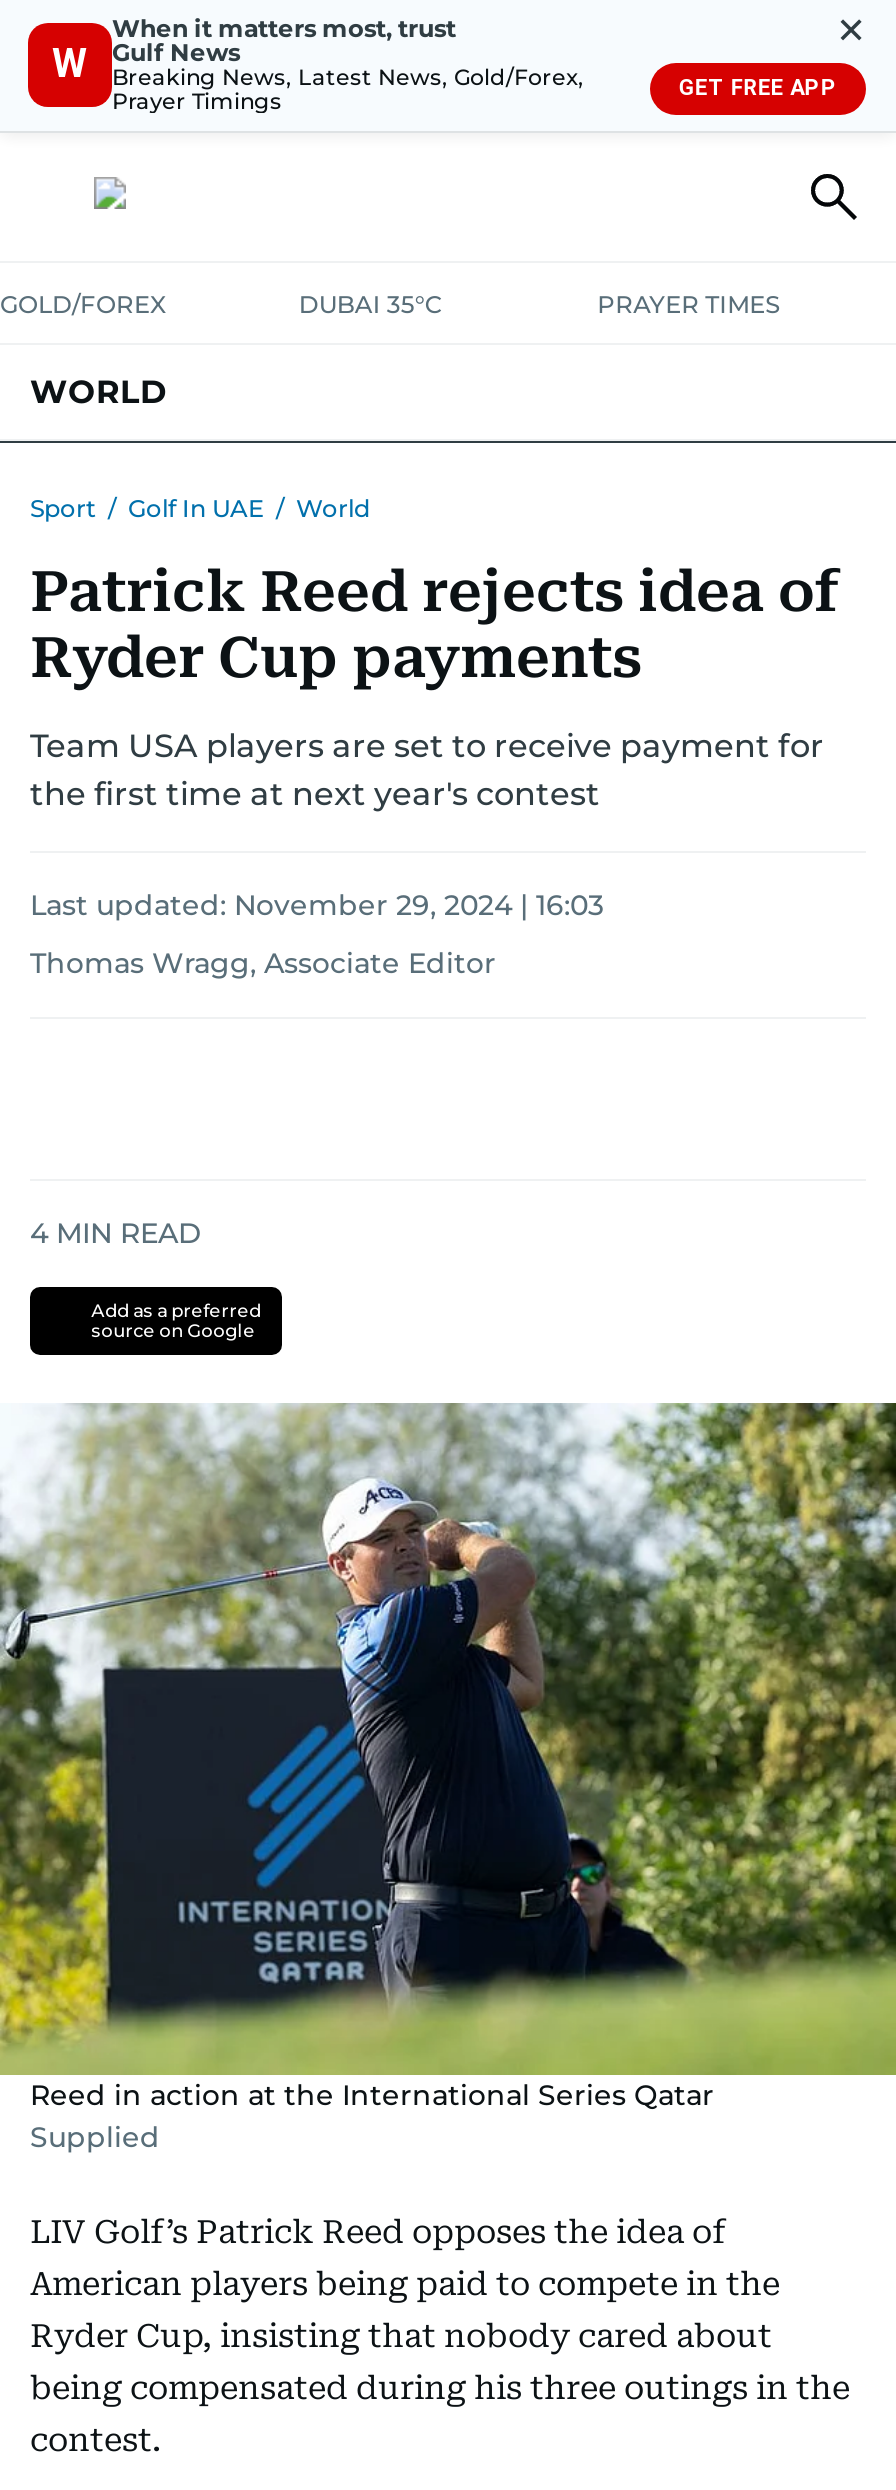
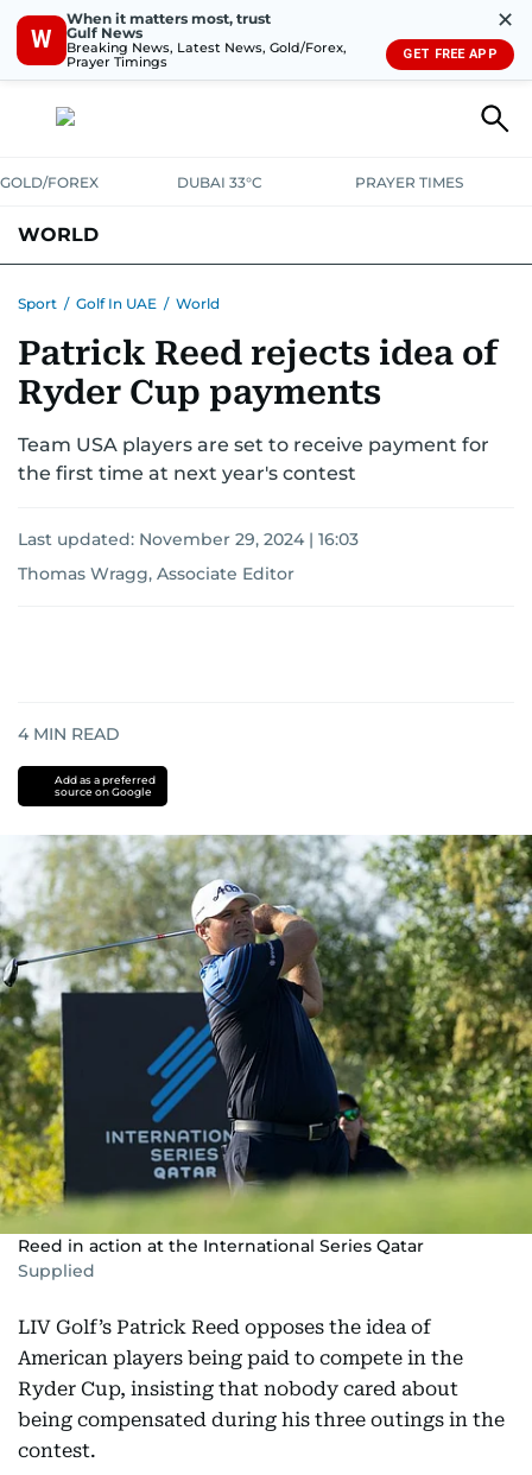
[299,289,443,319] DUBAI 35°C -> [177,173,263,191] DUBAI 33°C

